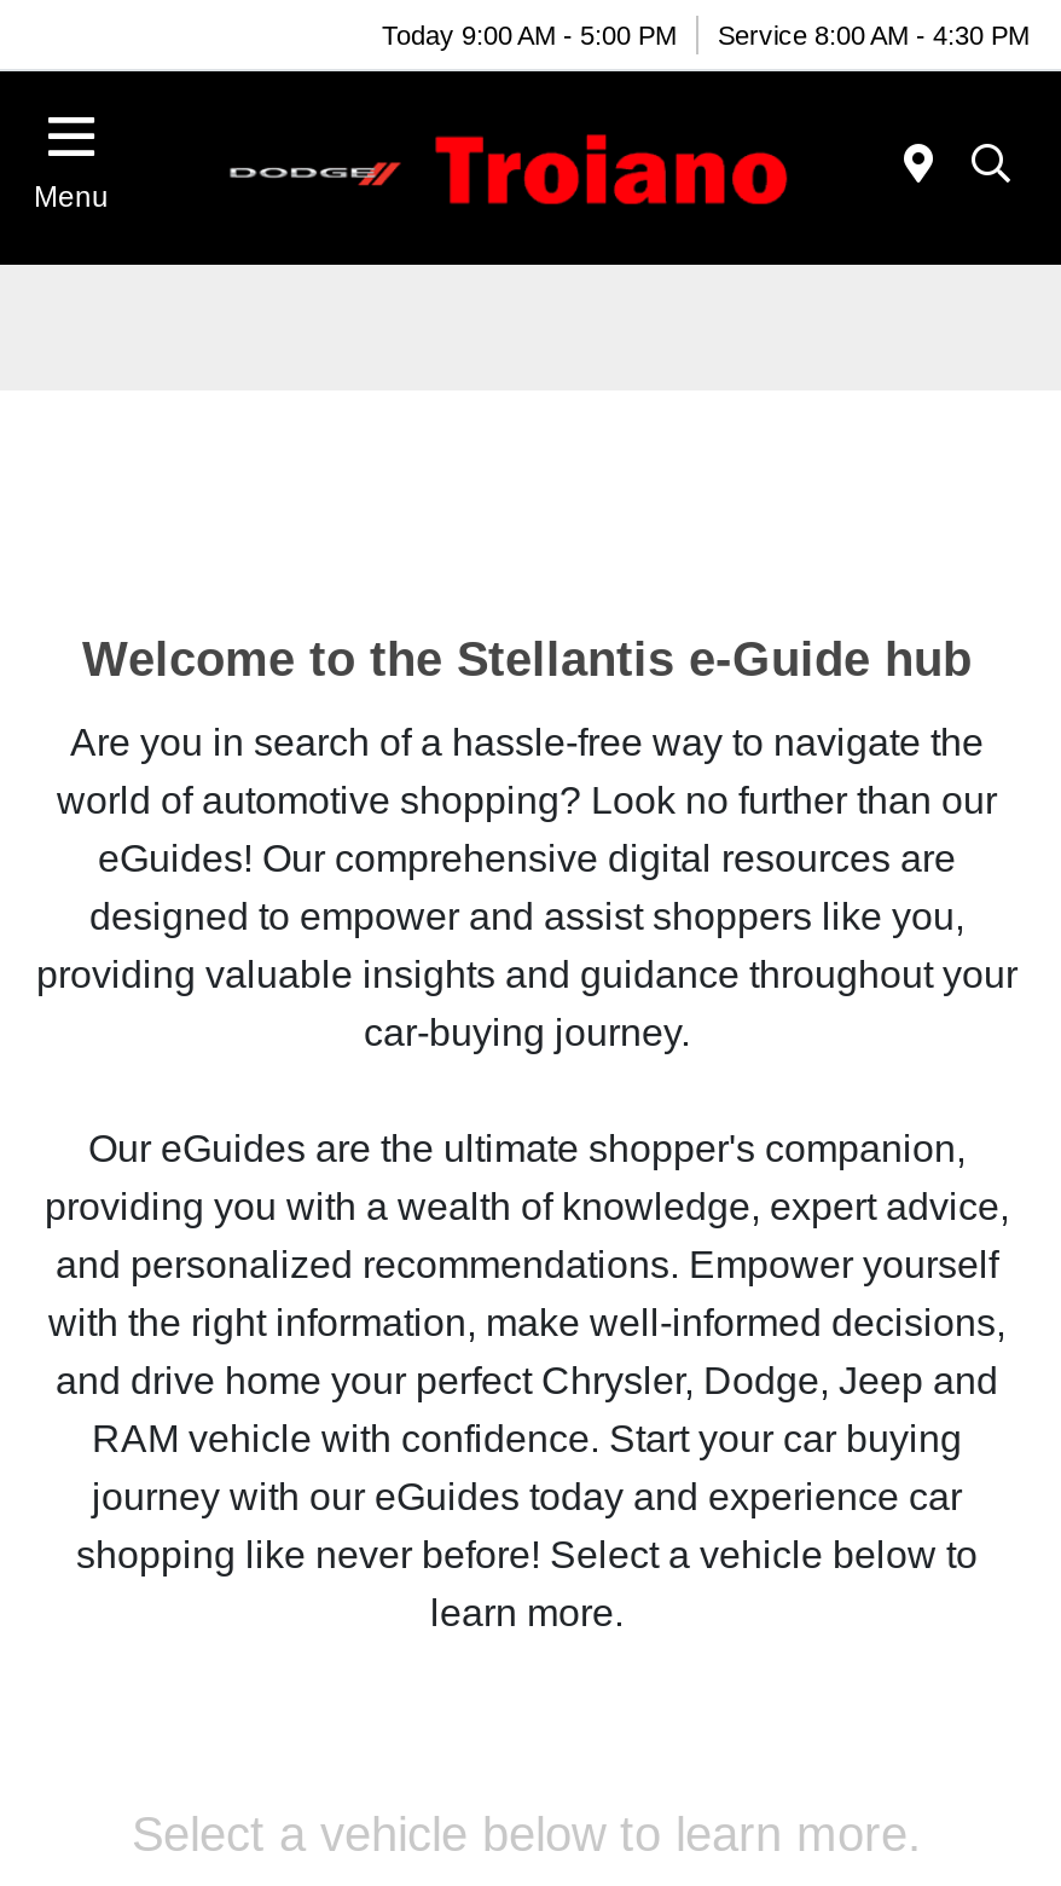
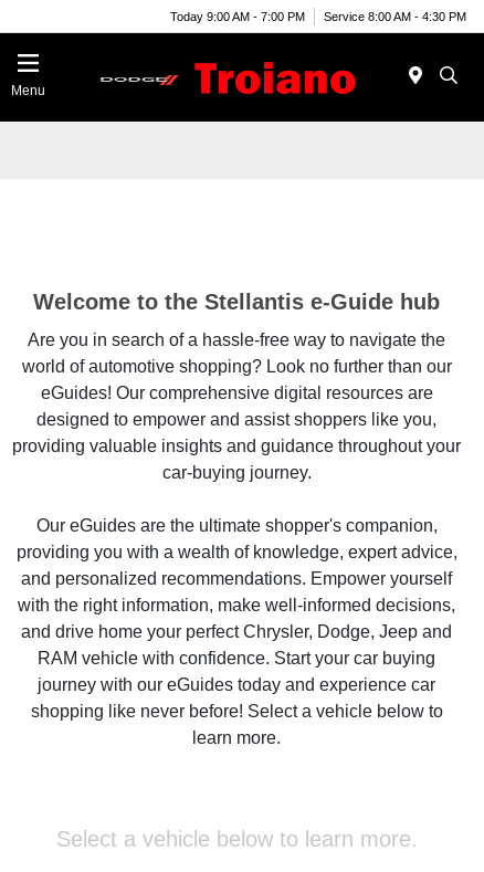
[382,19,1030,48] Today 9:00 AM - 5:00 PM Service 8:00 AM - 4:30 PM -> [170,9,466,23] Today 9:00 AM - 7:00 PM Service 8:00 AM - 4:30 PM

